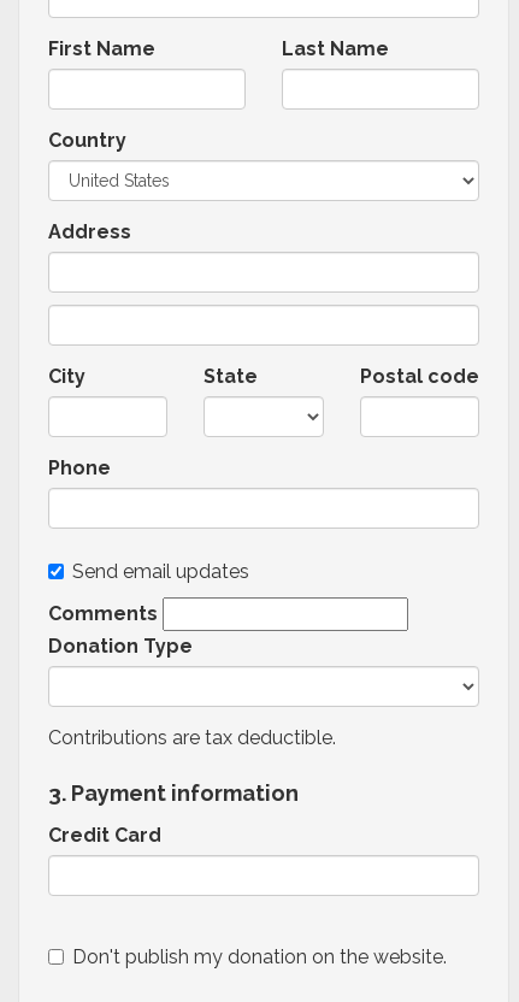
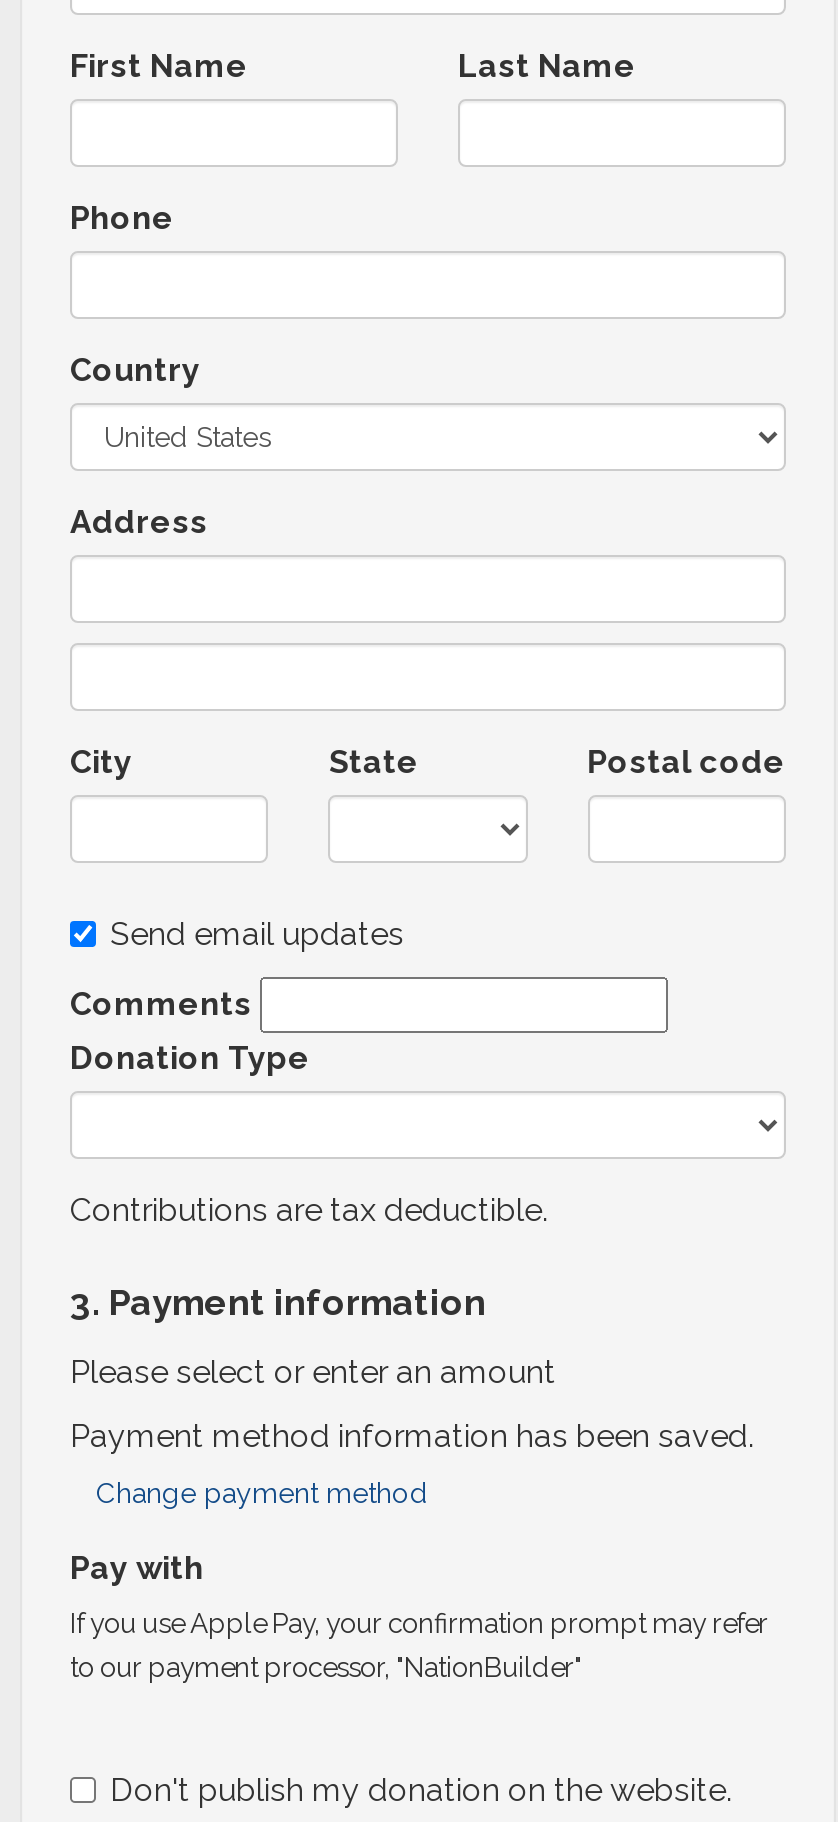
moved [48,456,111,479] -> [70,199,174,237]: Phone
[48,824,161,847] Credit Card -> [70,1353,768,1683] Please select or enter an amount | Payment method information has been saved. | Change payment method | Pay with | If you use Apple Pay, your confirmation prompt may refer | to our payment processor, "NationBuilder"

